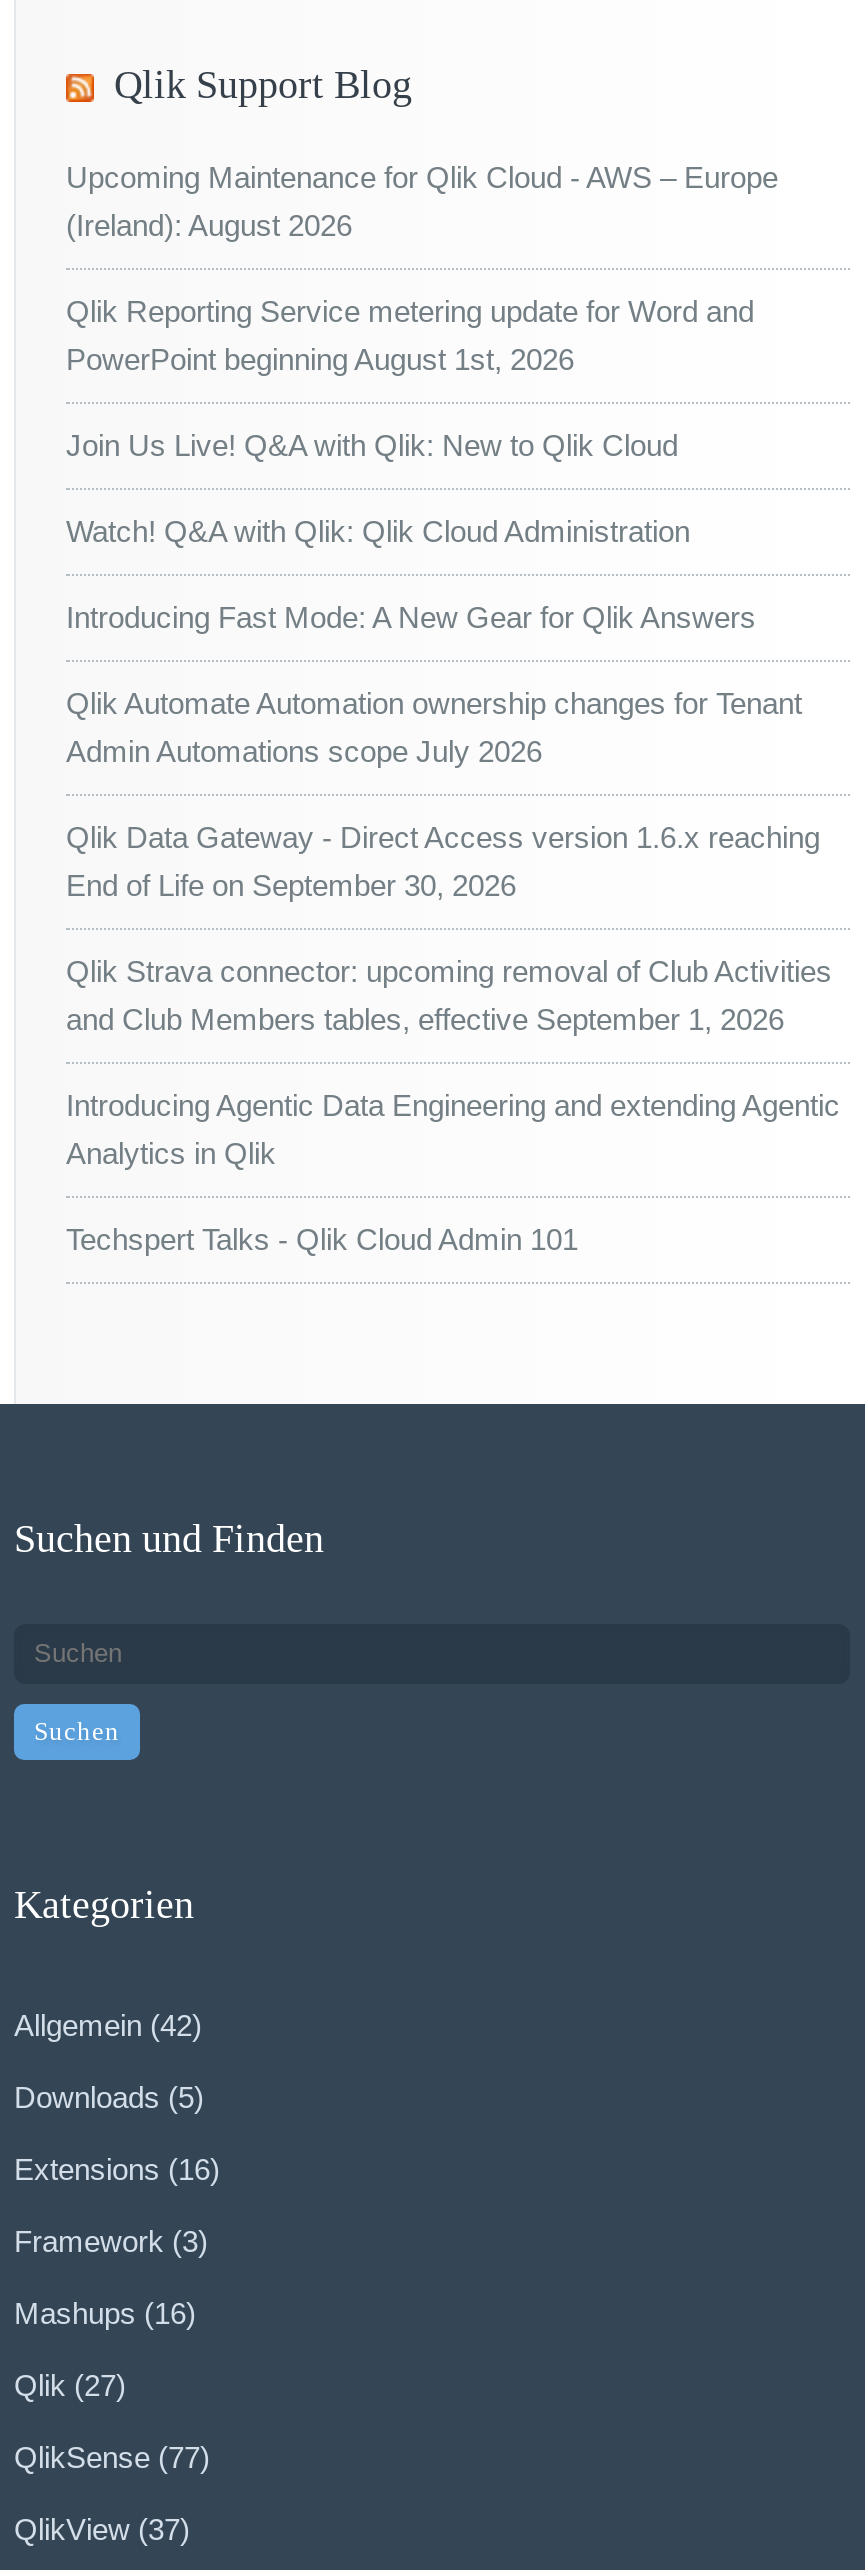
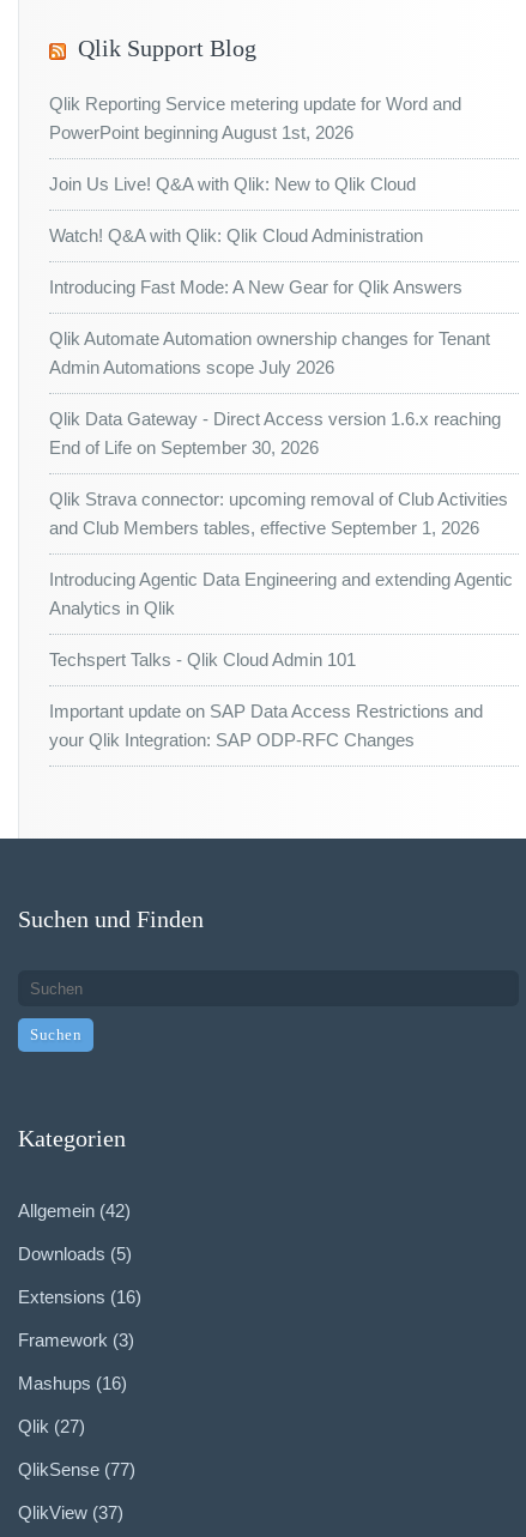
[66,159,778,241] Upcoming Maintenance for Qlik Cloud - AWS – Europe | (Ireland): August 2026 -> none
moved [66,293,840,1255] -> [49,94,513,670]: Qlik Reporting Service metering update for Word and | PowerPoint beginning August 1st, 2026 | Join Us Live! Q&A with Qlik: New to Qlik Cloud | ... | Analytics in Qlik | Techspert Talks - Qlik Cloud Admin 101
none -> [49,701,483,750] Important update on SAP Data Access Restrictions and | your Qlik Integration: SAP ODP-RFC Changes

